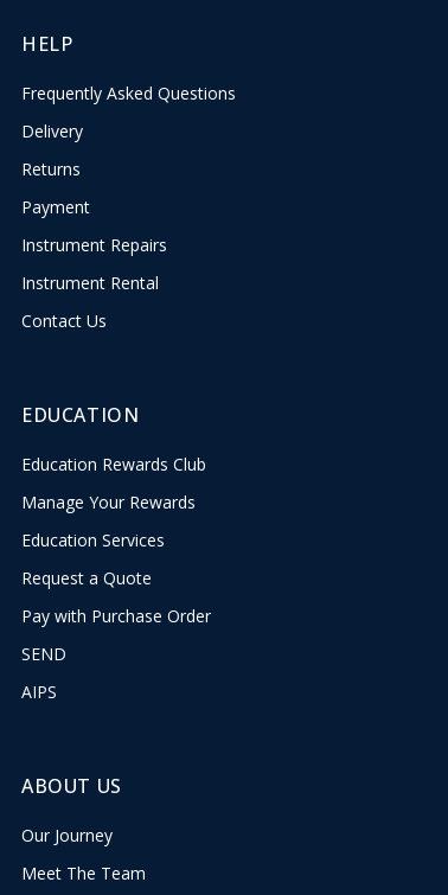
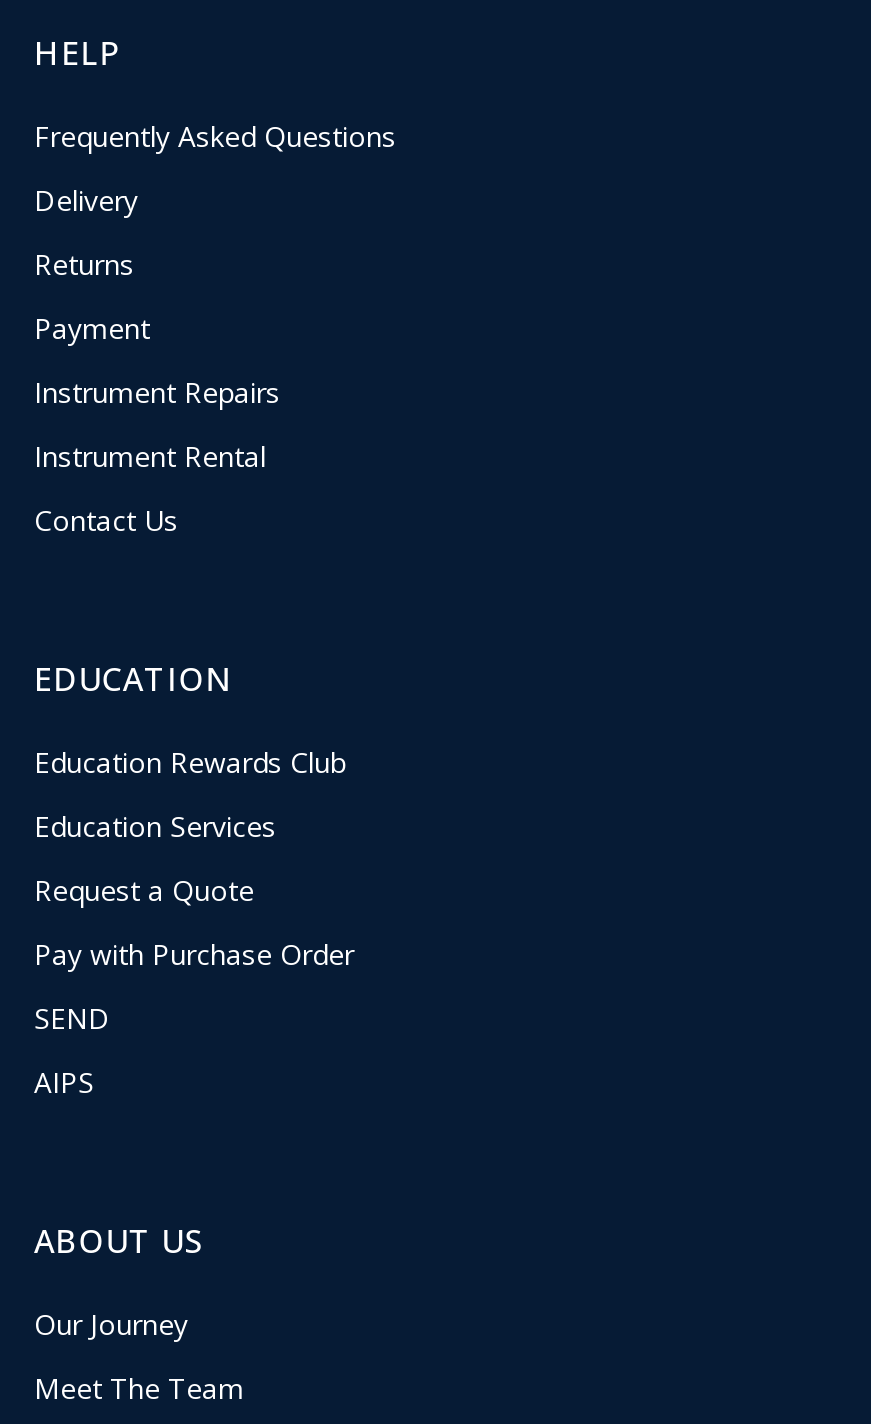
[21,491,196,513] Manage Your Rewards -> none

